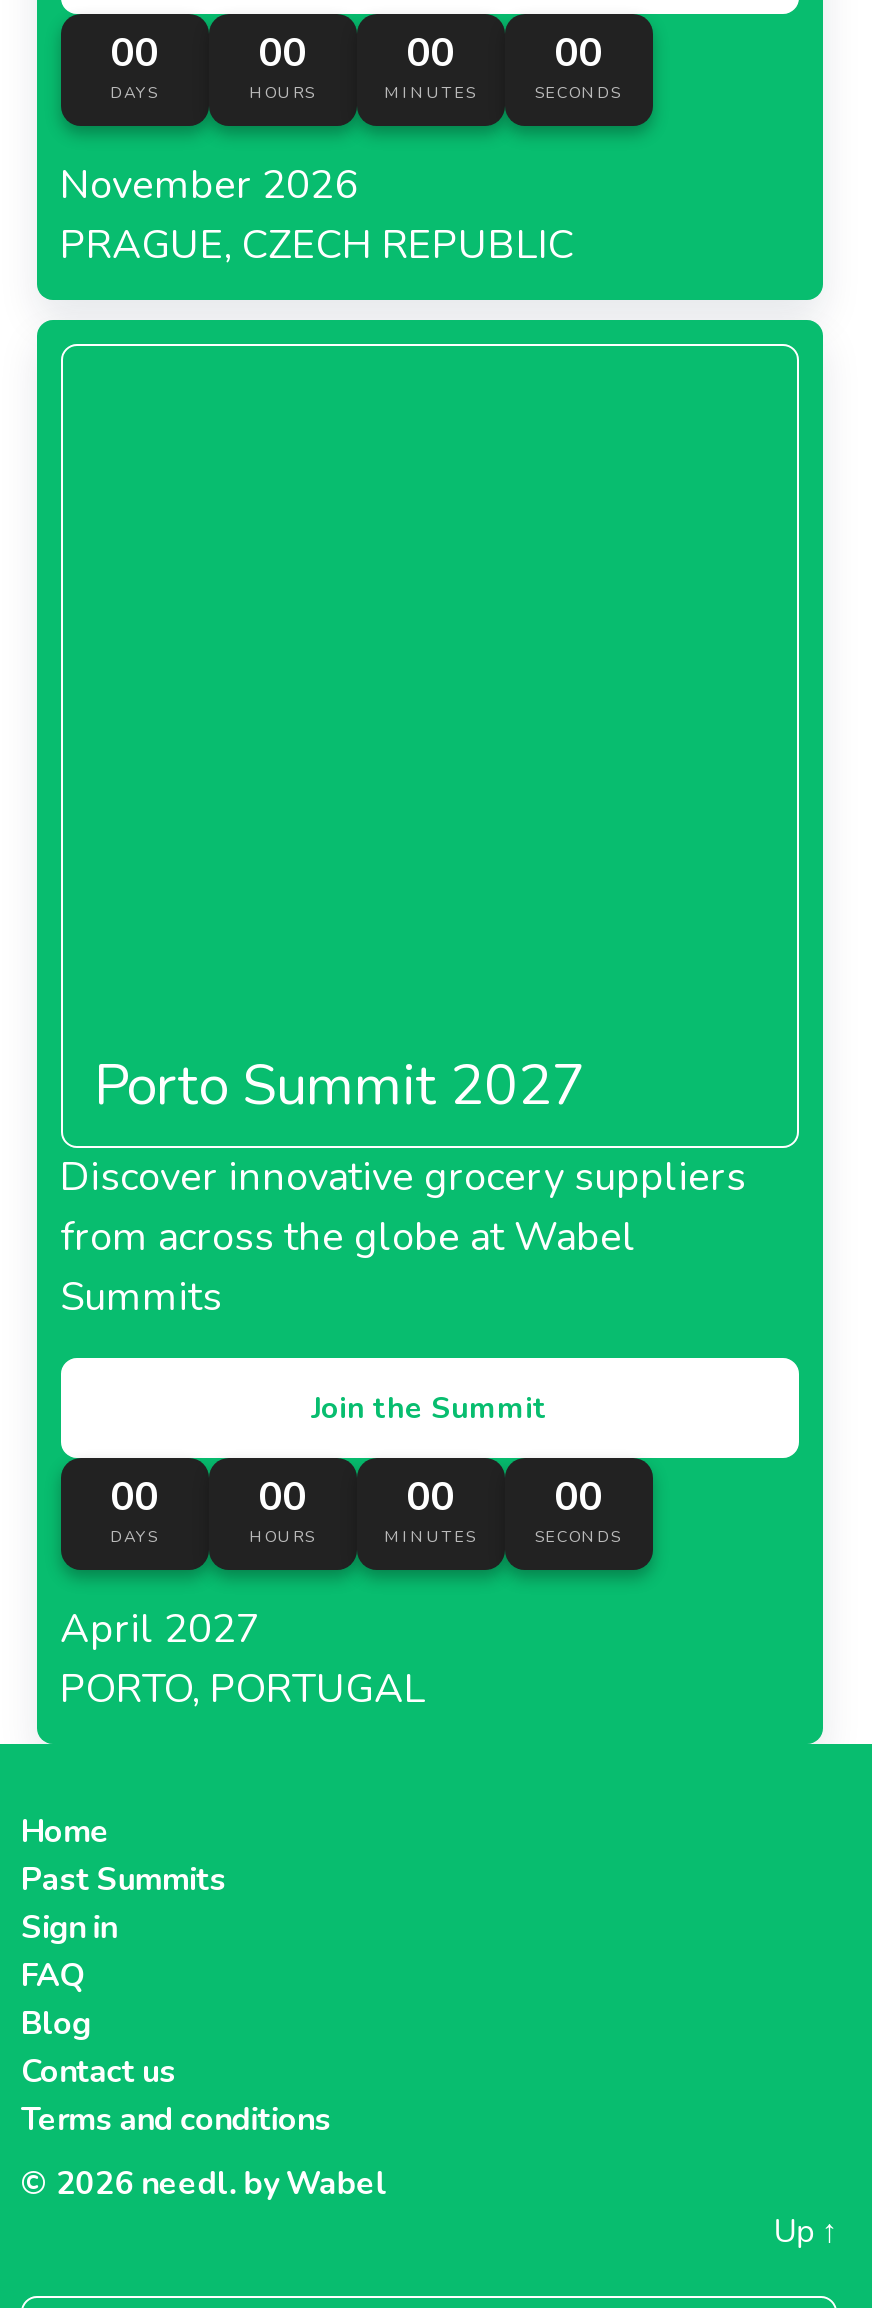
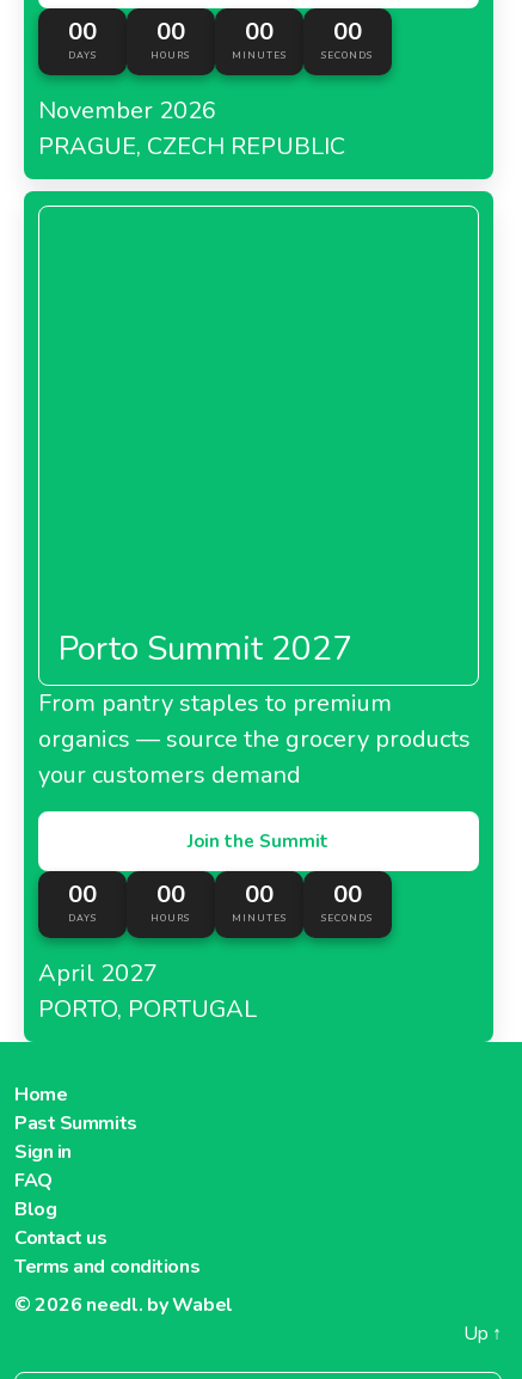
[60,1149,746,1323] Discover innovative grocery suppliers | from across the globe at Wabel | Summits -> [38,687,470,790] From pantry staples to premium | organics — source the grocery products | your customers demand

